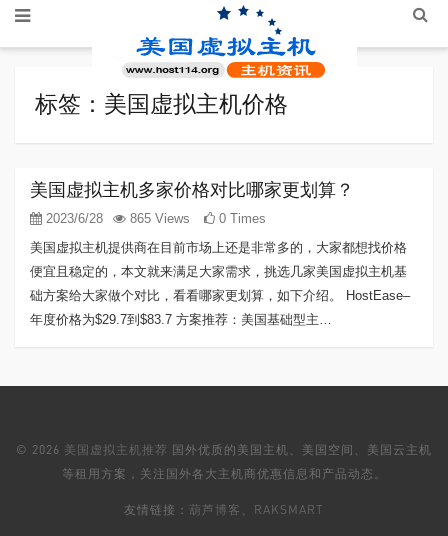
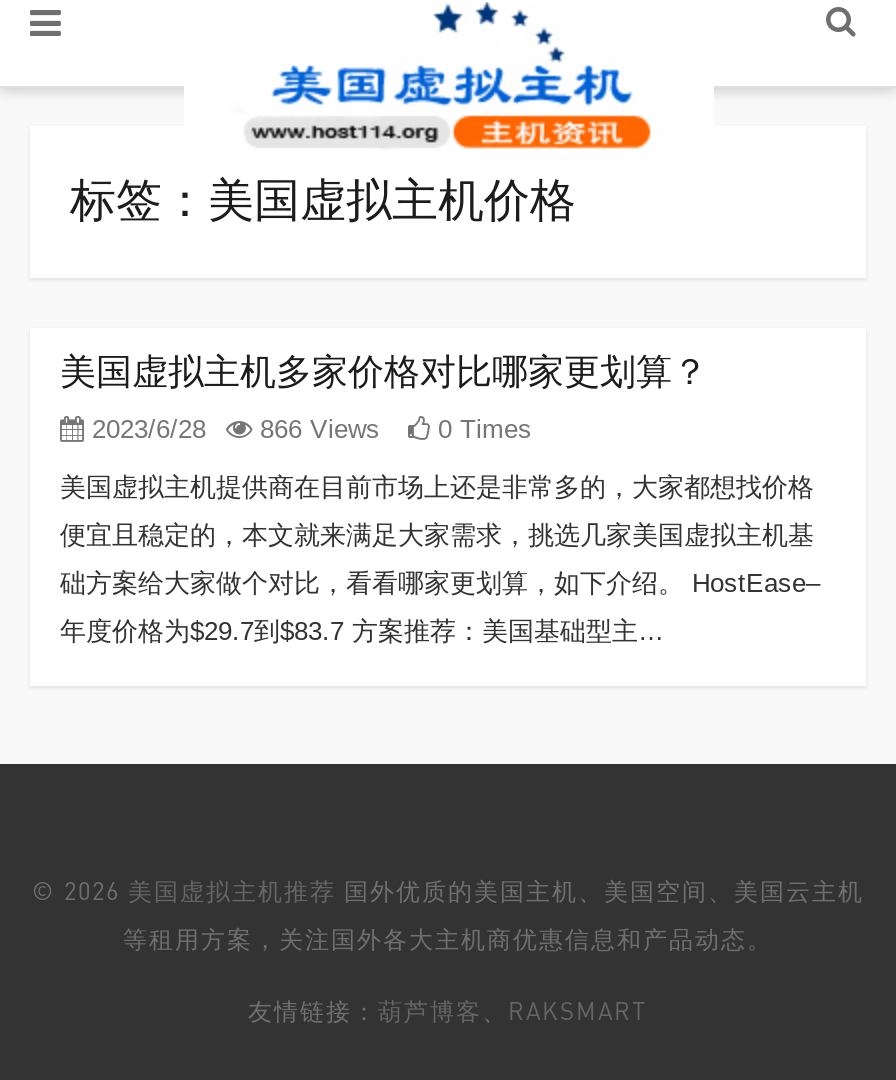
[42,211,266,226] 2023/6/28 865 Views 0 Times -> [84,414,532,444] 2023/6/28 866 Views 0 Times

